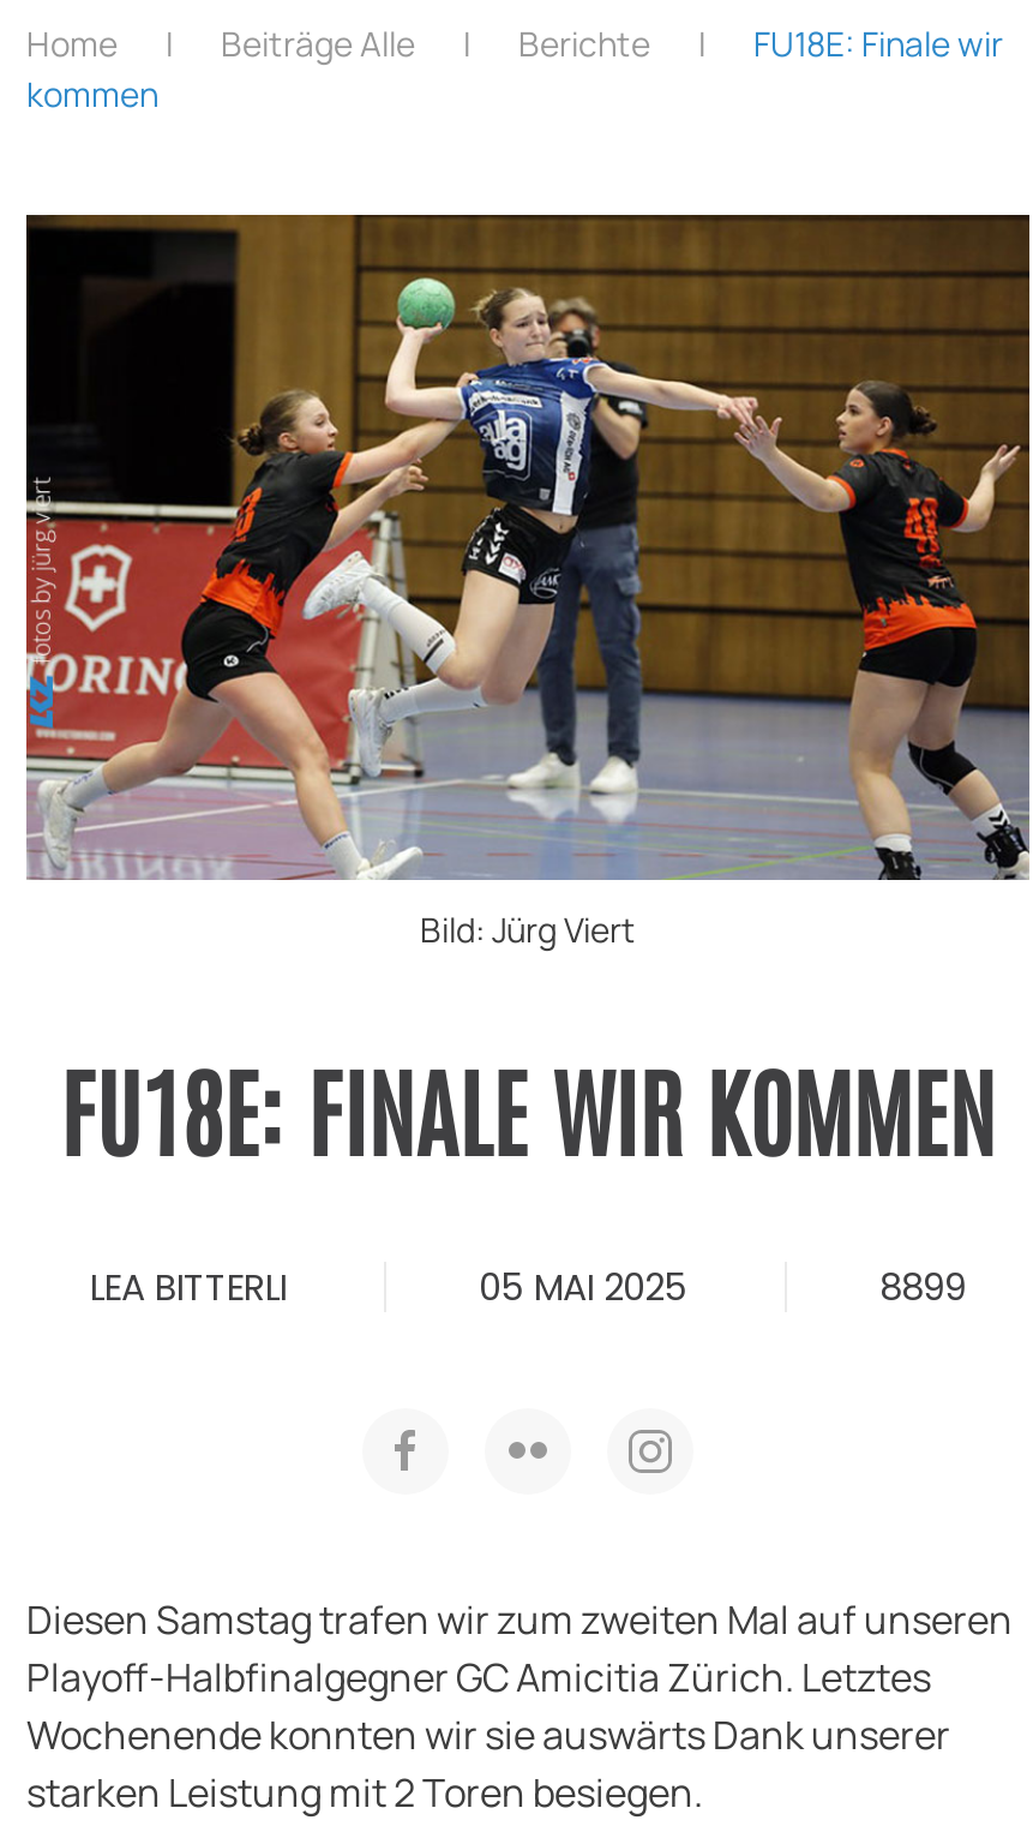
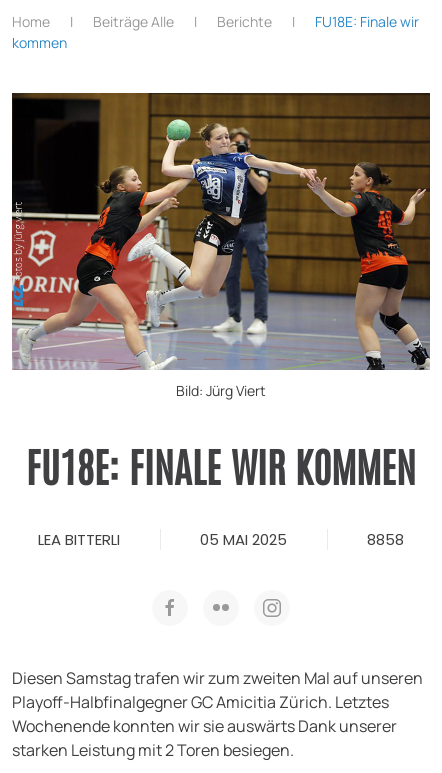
[879,1262,966,1312] 8899 -> [367,529,404,550] 8858

